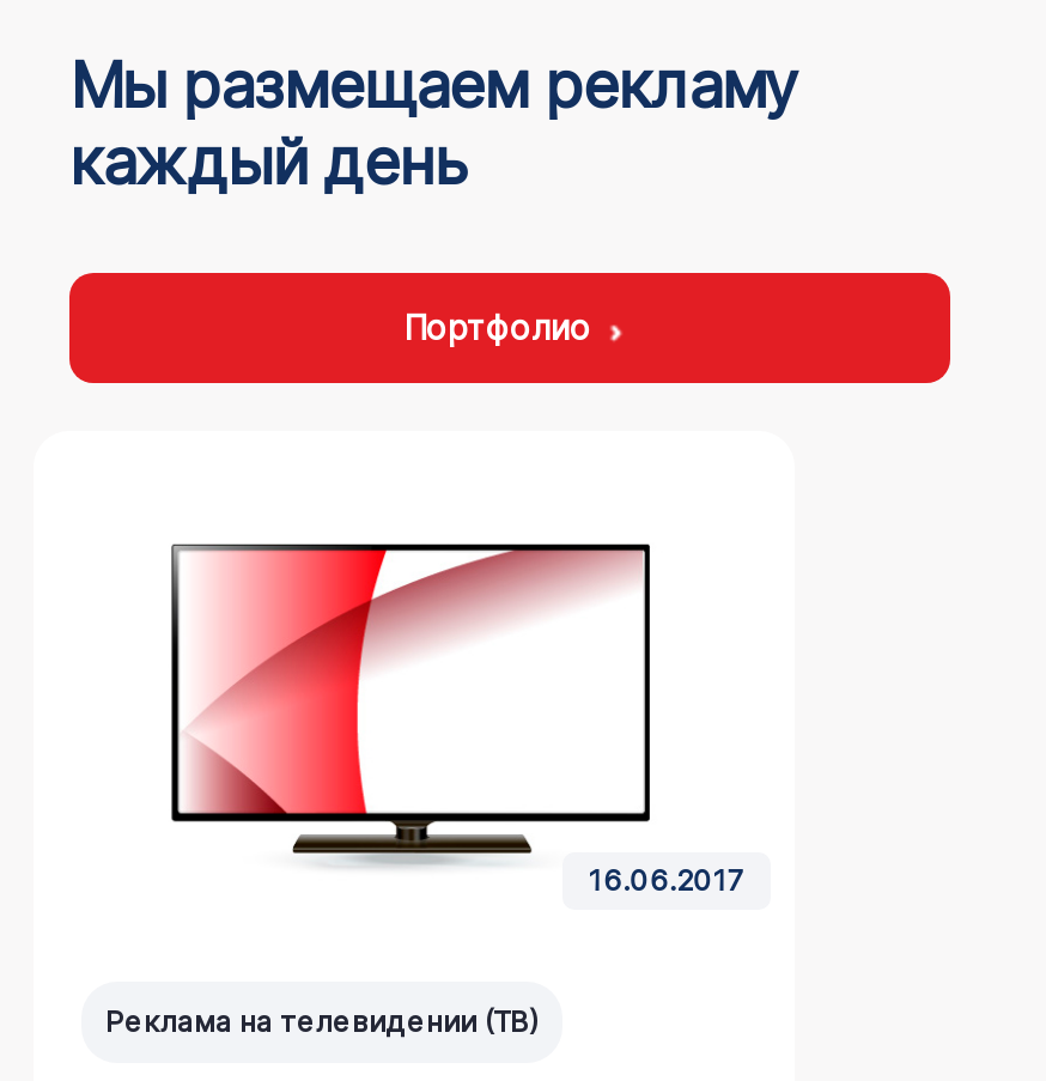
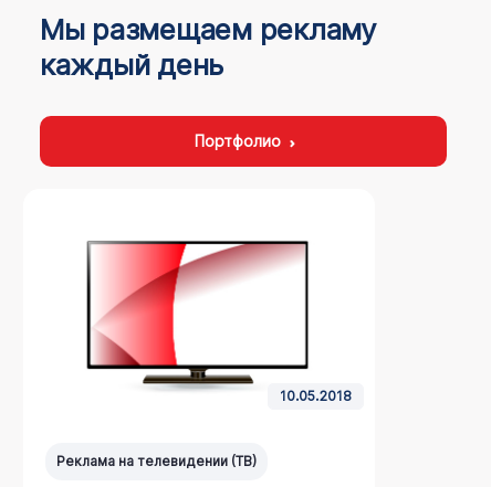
[588,862,744,898] 16.06.2017 -> [280,388,352,404] 10.05.2018

